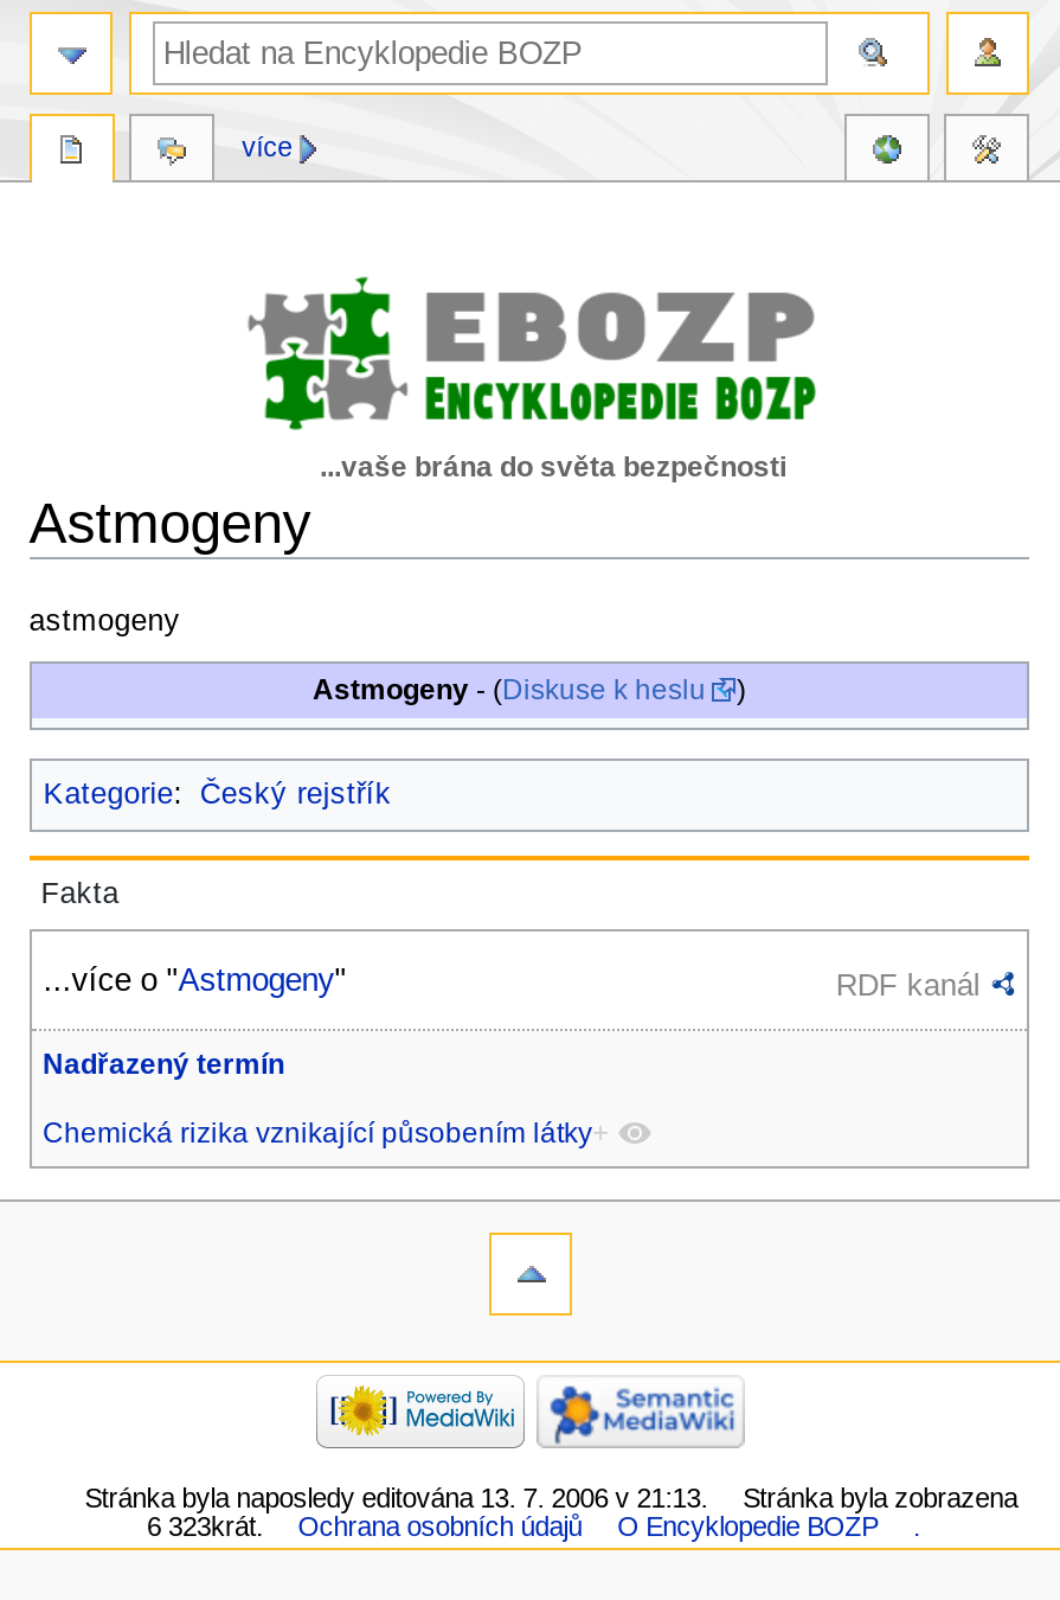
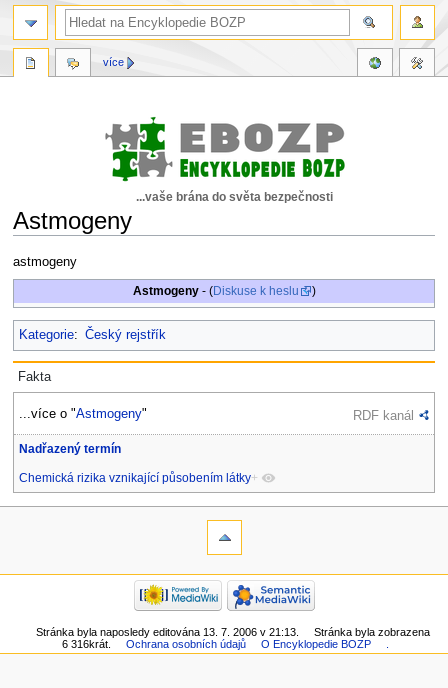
[147,1511,263,1540] 6 323krát. -> [62,637,111,649] 6 316krát.

